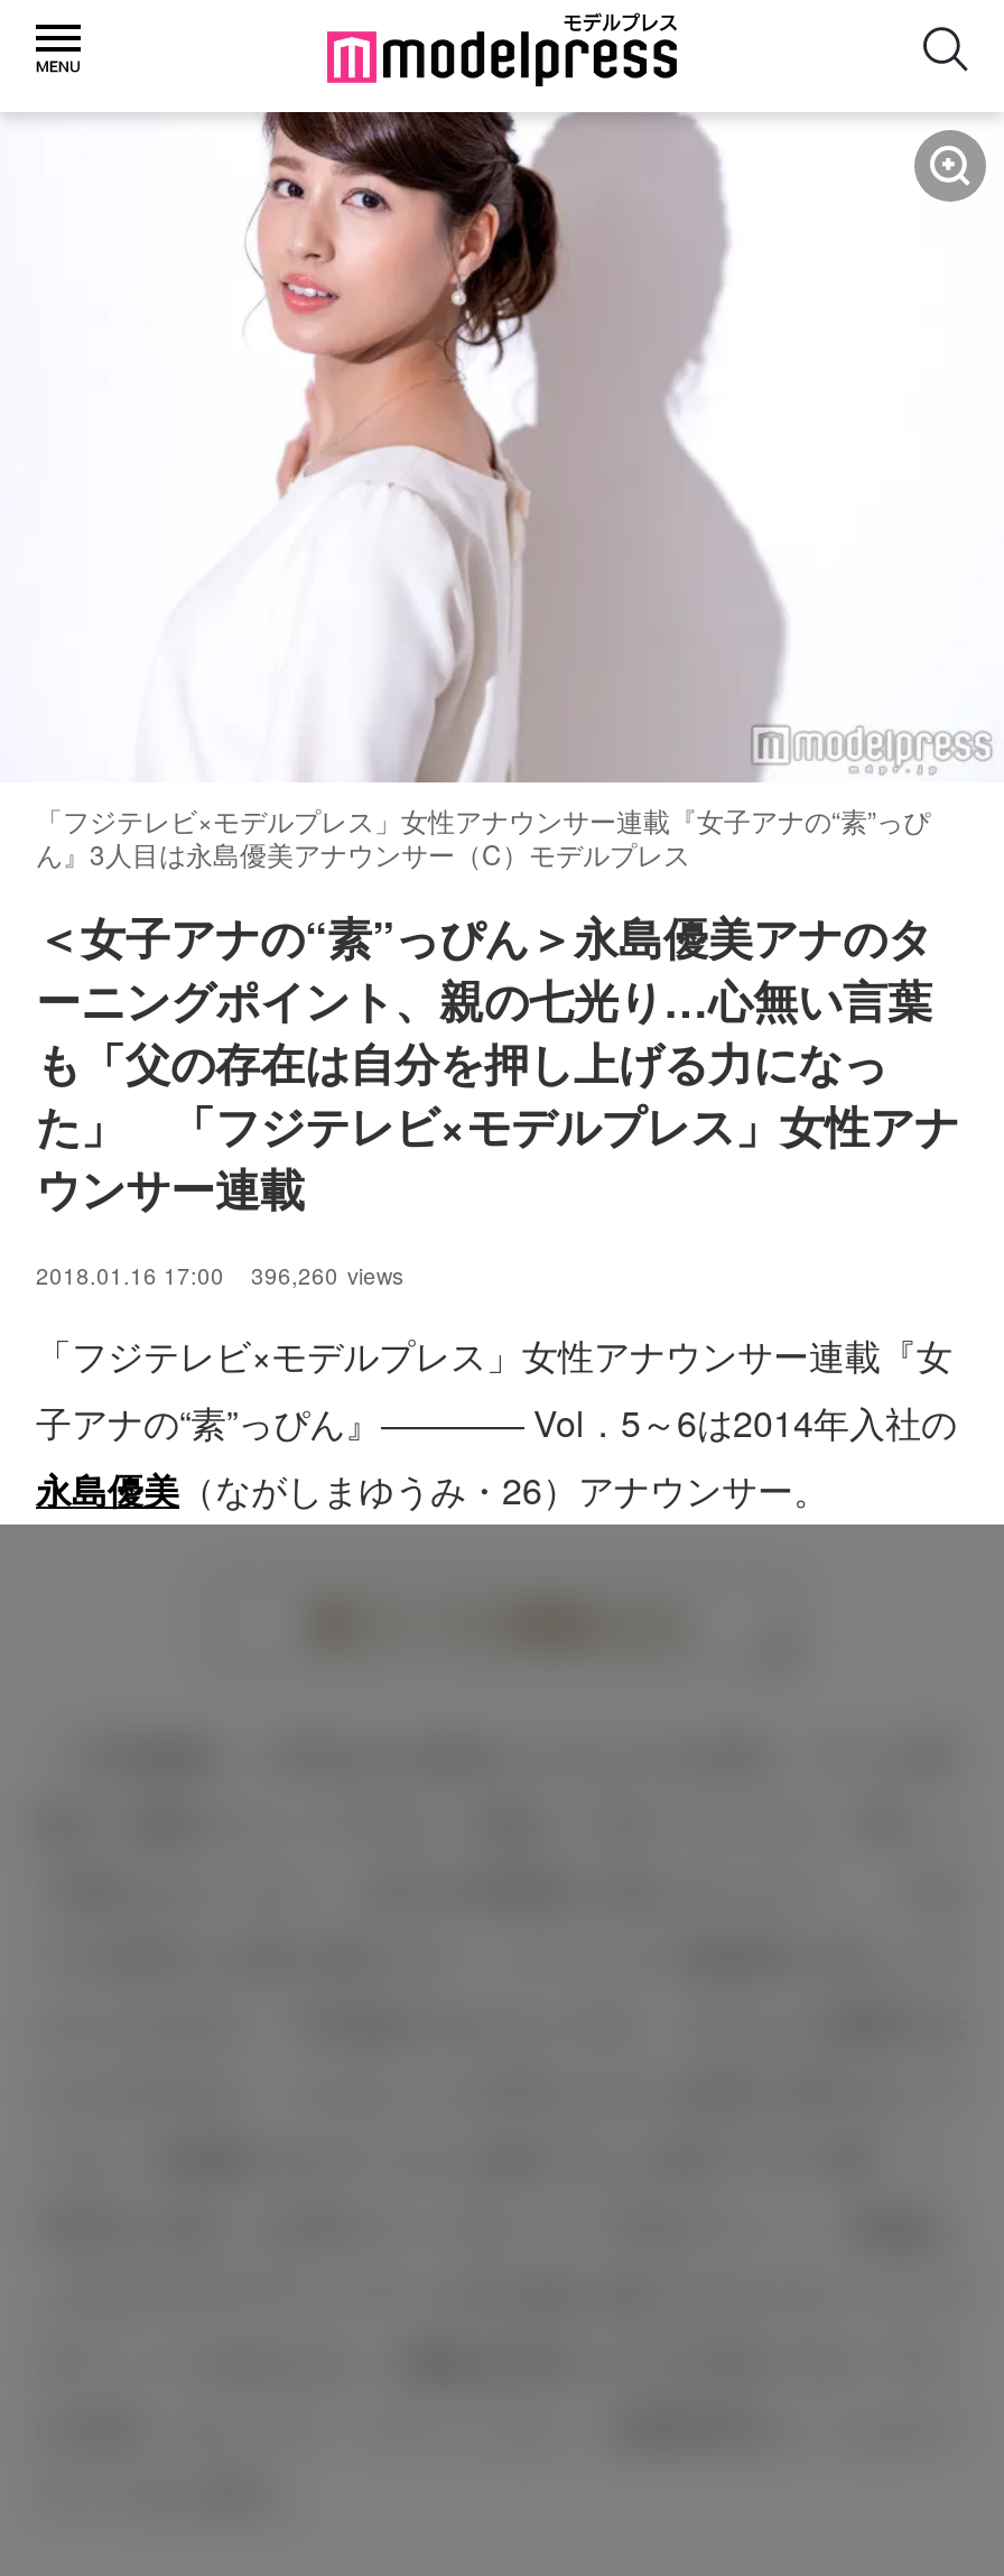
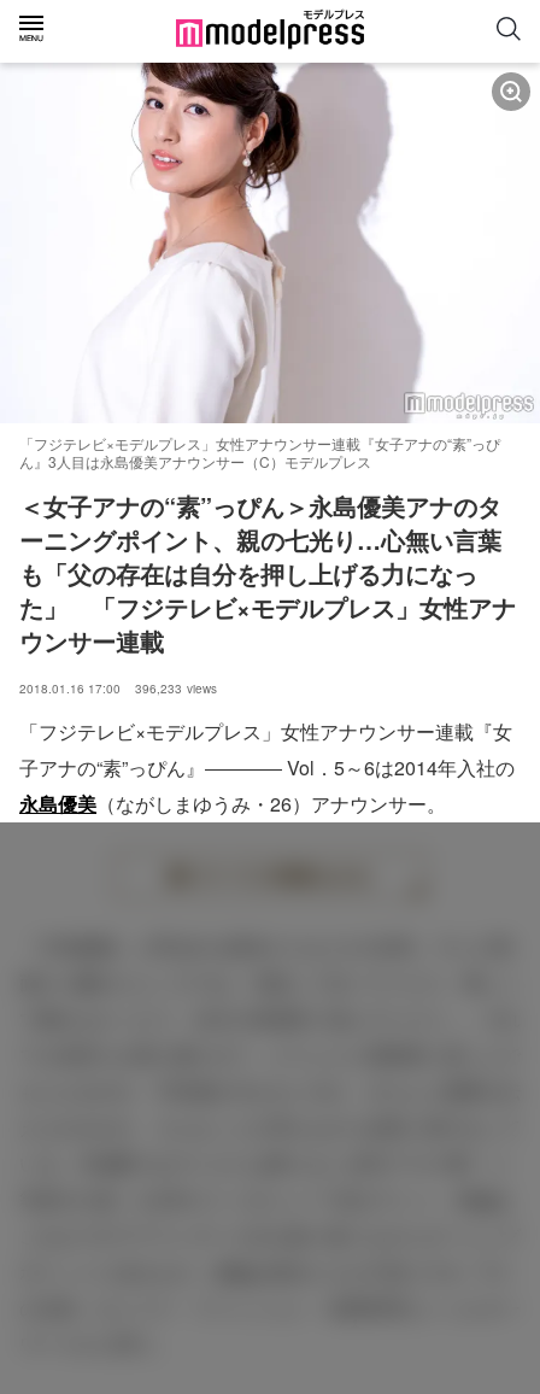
[36,1259,403,1291] 2018.01.16 17:00 396,260 views -> [19,680,217,697] 2018.01.16 17:00 396,233 views

